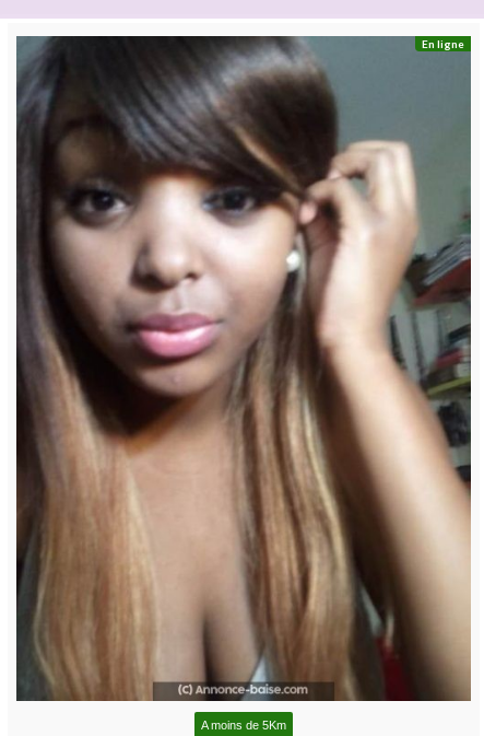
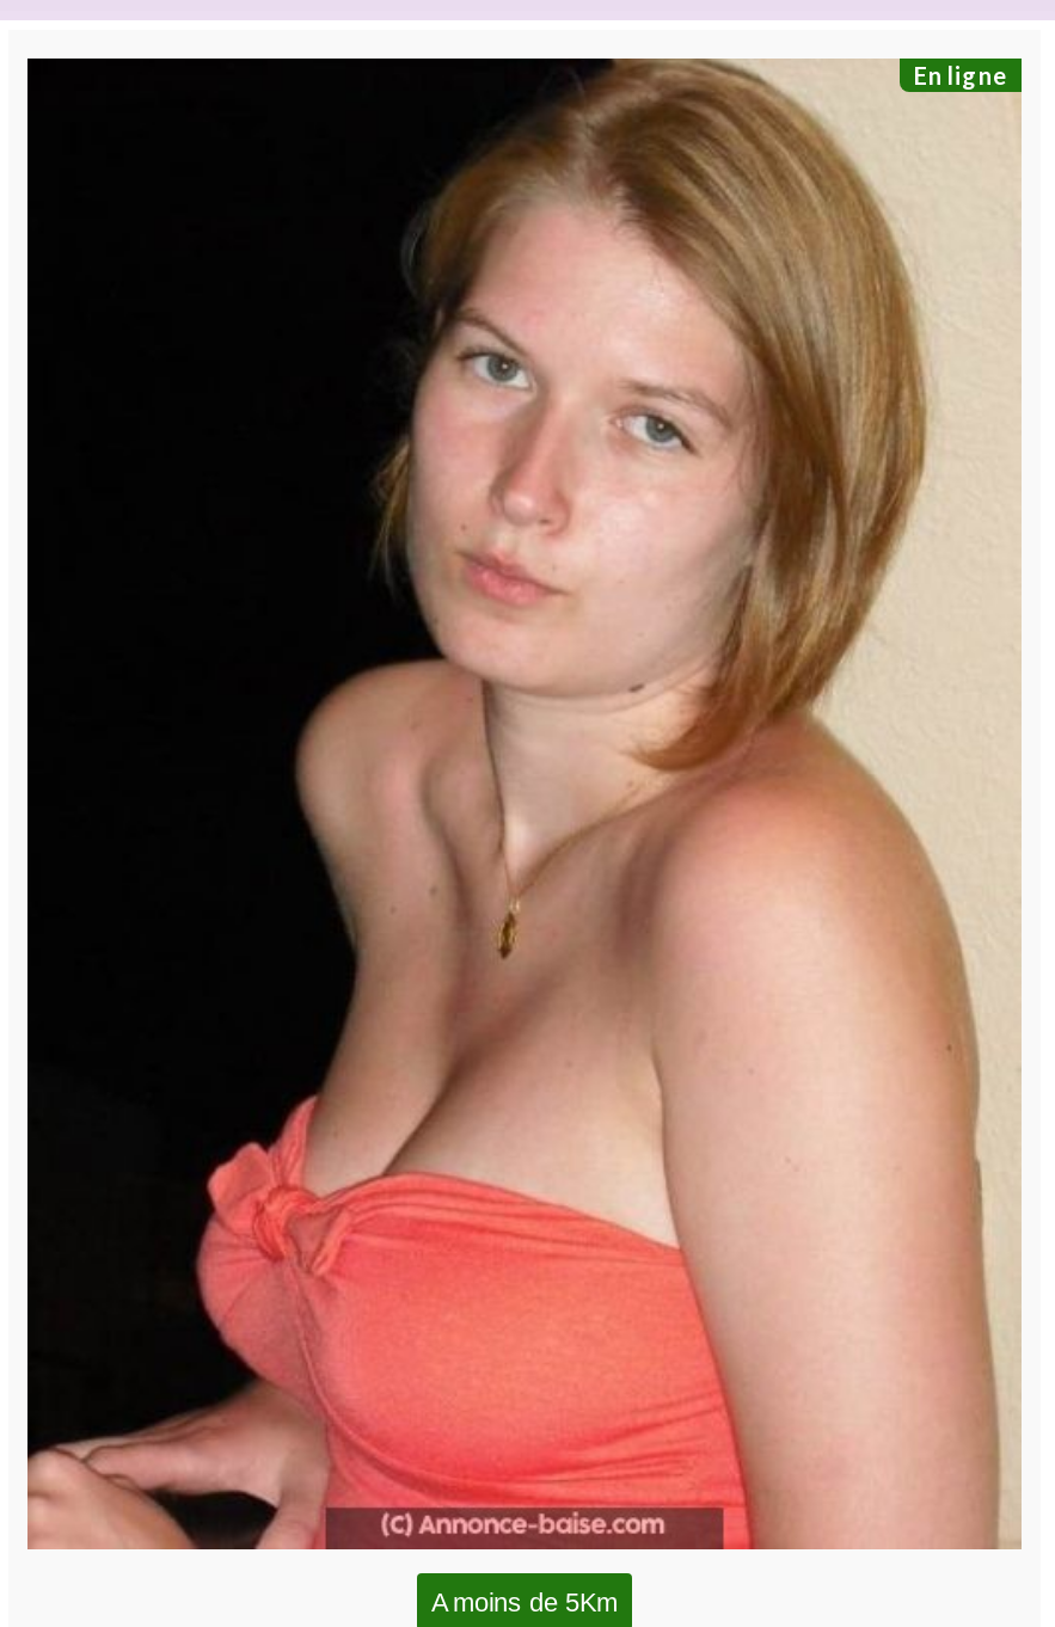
[15,35,472,702] [image] -> [25,56,1022,1552] [image]

